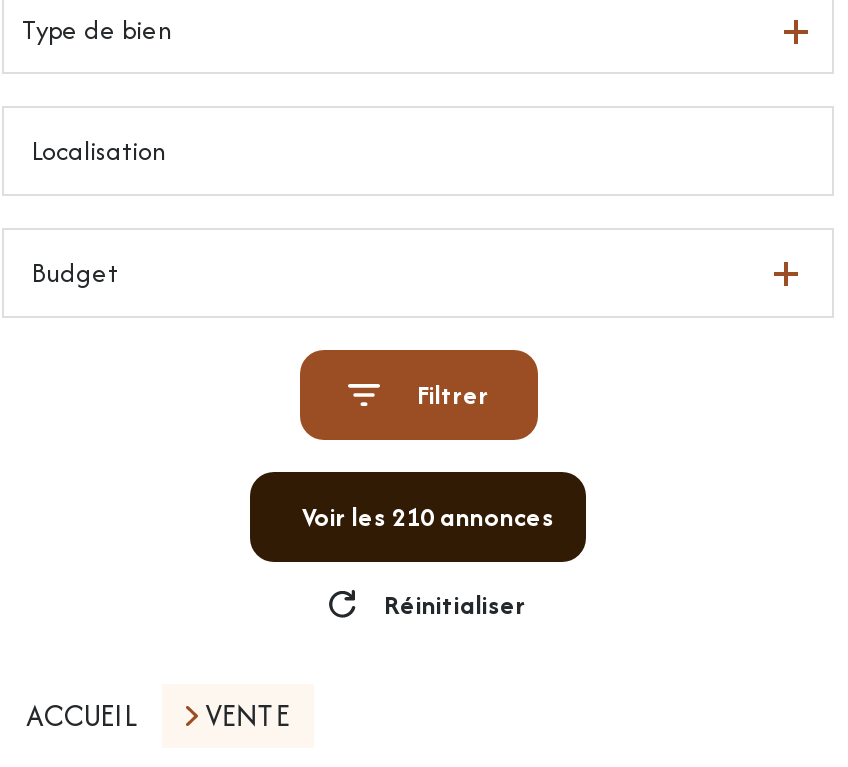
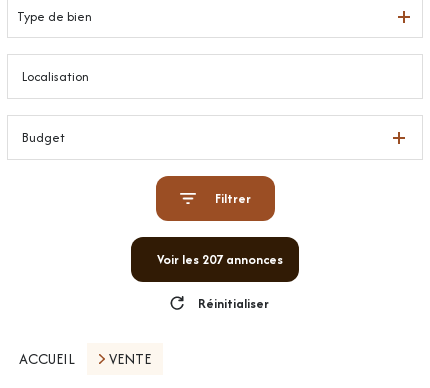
[302,498,554,536] Voir les 210 annonces -> [157,250,283,269] Voir les 207 annonces

